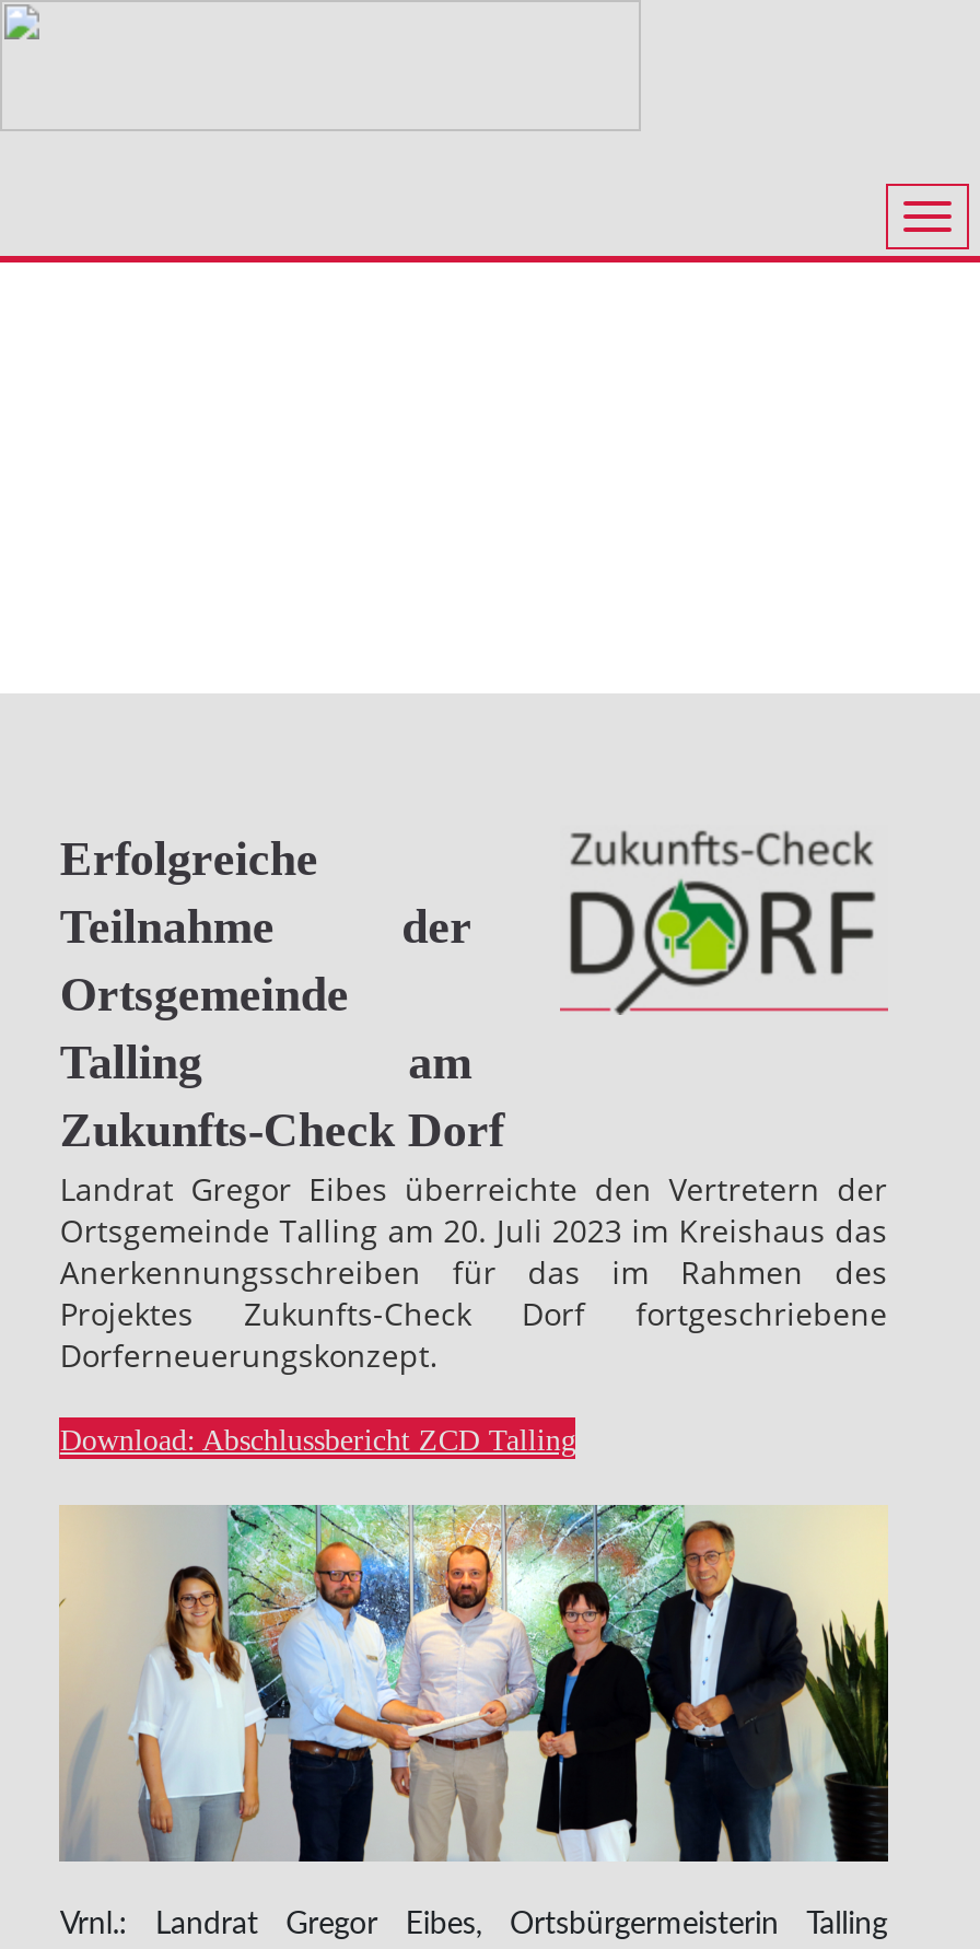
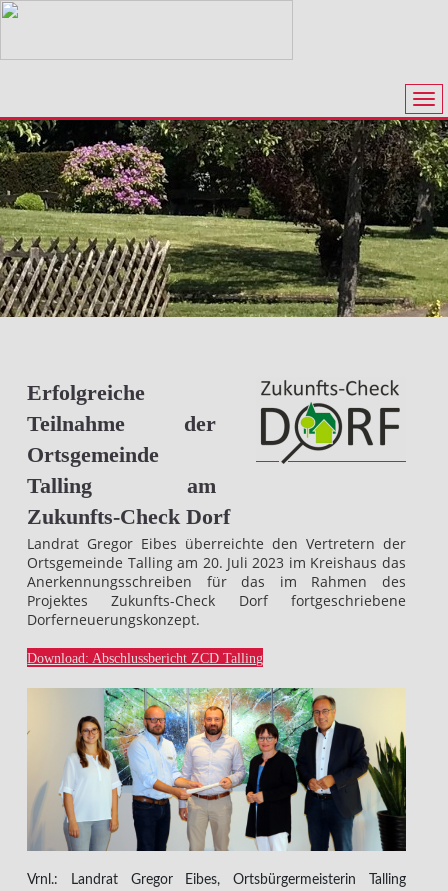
none -> [3,119,445,318] [image]

